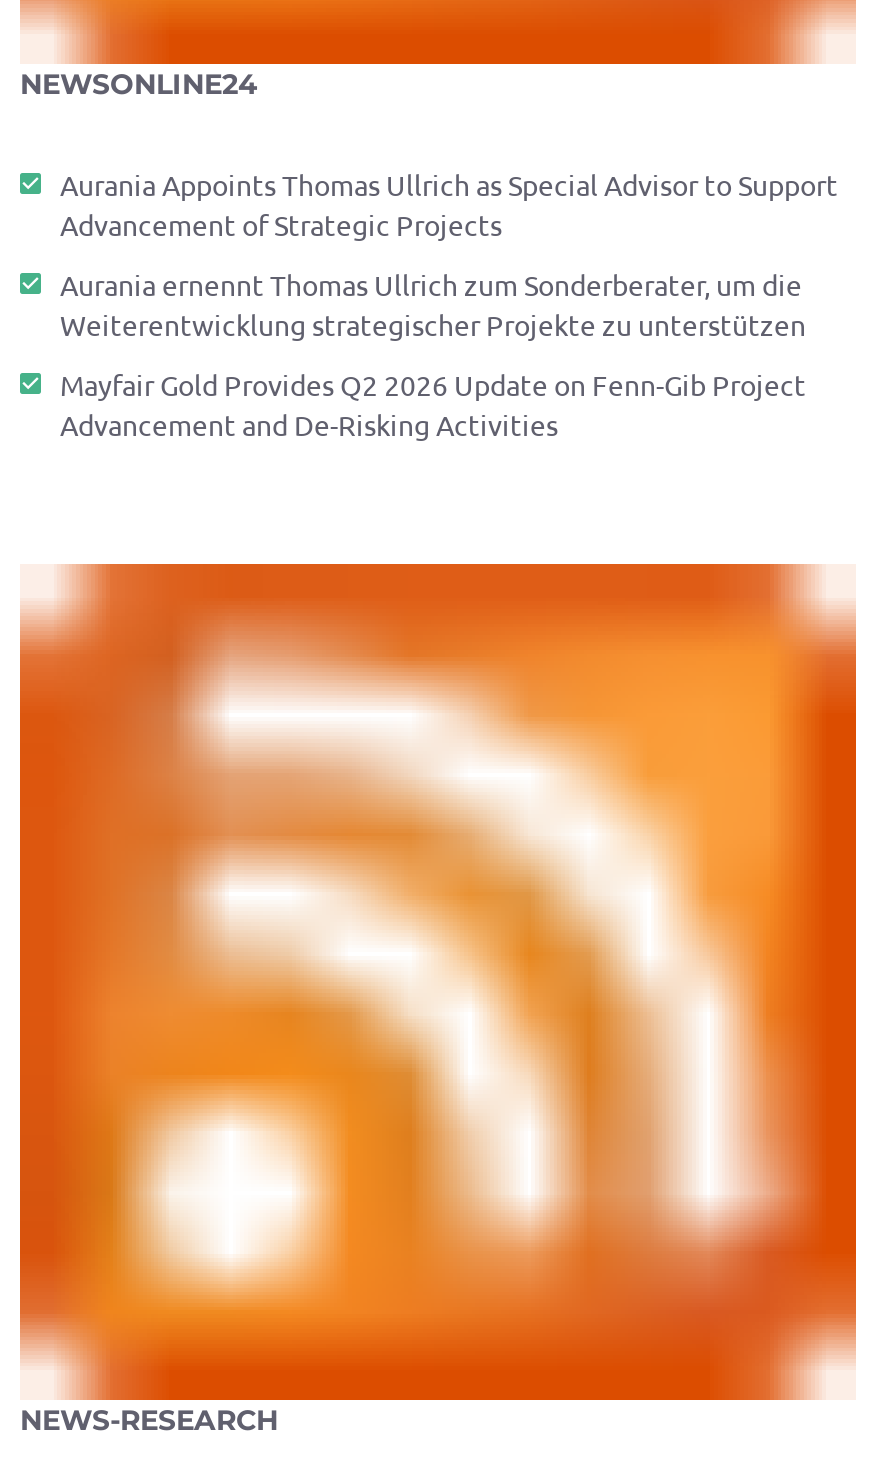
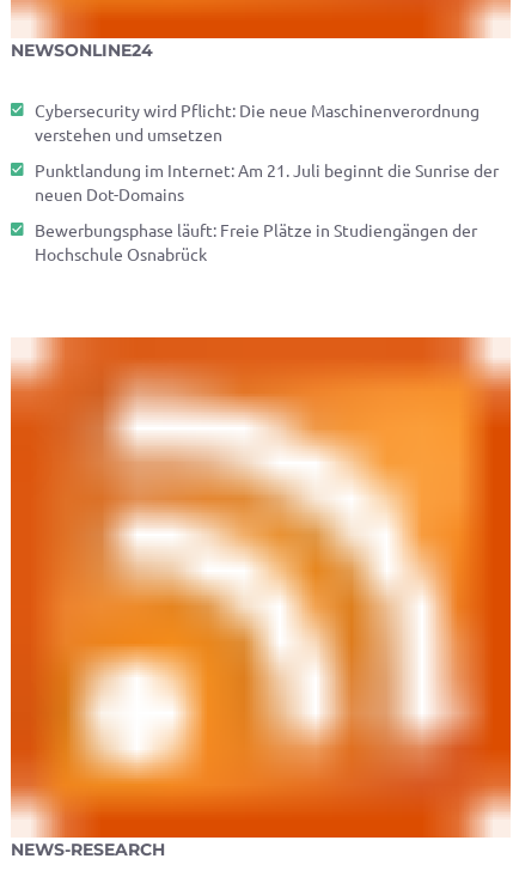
[60,165,838,241] Aurania Appoints Thomas Ullrich as Special Advisor to Support | Advancement of Strategic Projects -> [35,99,480,144] Cybersecurity wird Pflicht: Die neue Maschinenverordnung | verstehen und umsetzen
[60,265,806,341] Aurania ernennt Thomas Ullrich zum Sonderberater, um die | Weiterentwicklung strategischer Projekte zu unterstützen -> [35,159,499,204] Punktlandung im Internet: Am 21. Juli beginnt die Sunrise der | neuen Dot-Domains
[60,365,806,441] Mayfair Gold Provides Q2 2026 Update on Fenn-Gib Project | Advancement and De-Risking Activities -> [35,218,477,264] Bewerbungsphase läuft: Freie Plätze in Studiengängen der | Hochschule Osnabrück

